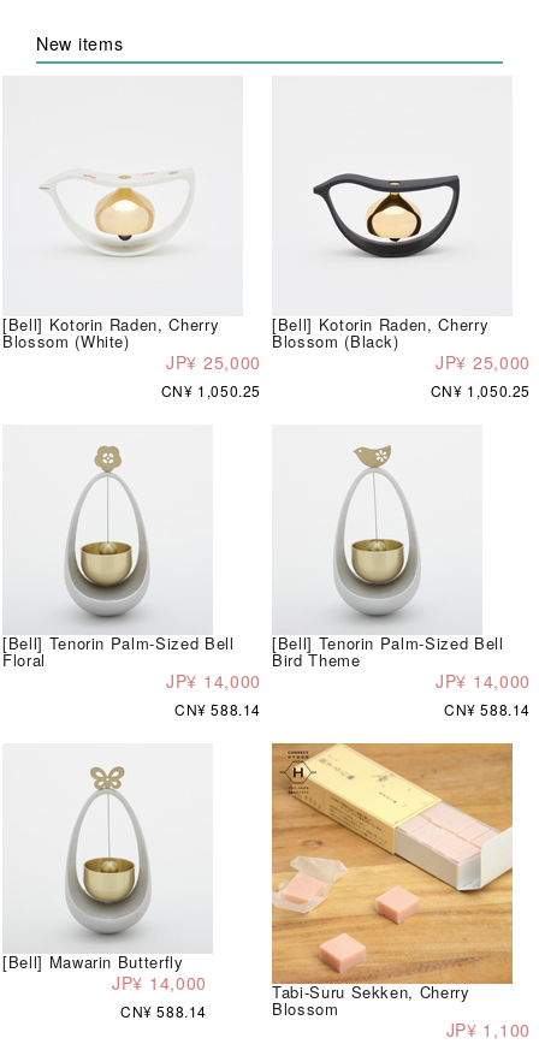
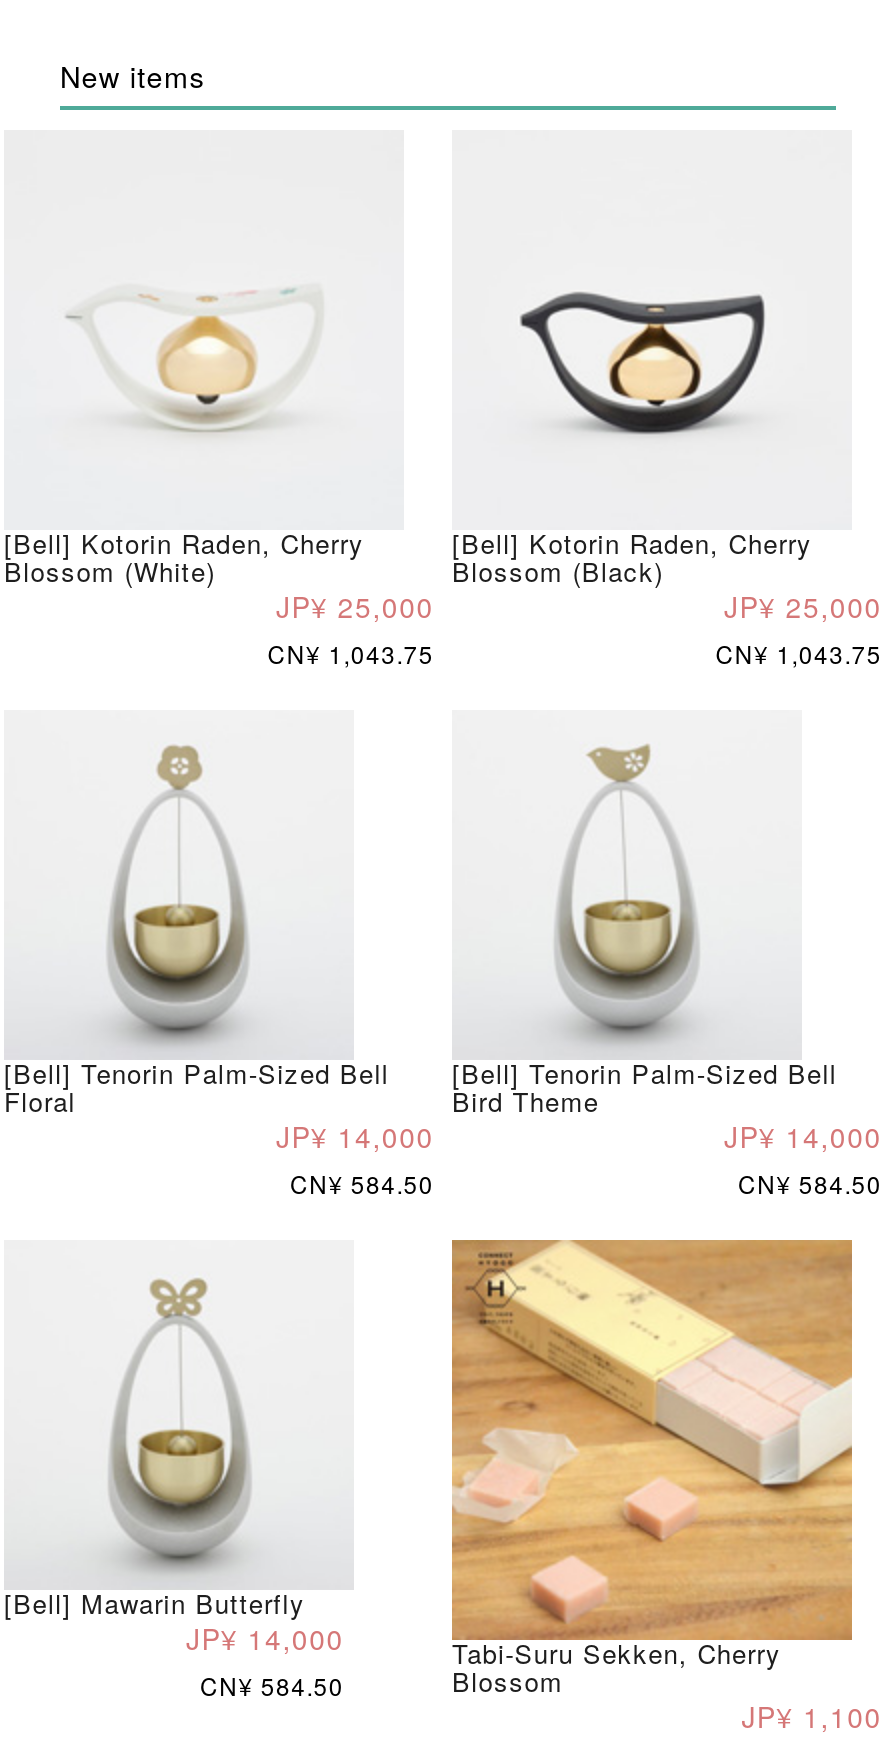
[161,380,261,400] CN¥ 1,050.25 -> [268,635,434,669] CN¥ 1,043.75
[430,380,531,400] CN¥ 1,050.25 -> [716,635,882,669] CN¥ 1,043.75
[174,698,261,719] CN¥ 588.14 -> [290,1165,434,1199] CN¥ 584.50
[444,698,531,719] CN¥ 588.14 -> [738,1165,882,1199] CN¥ 584.50
[120,1000,207,1021] CN¥ 588.14 -> [200,1667,344,1701] CN¥ 584.50

